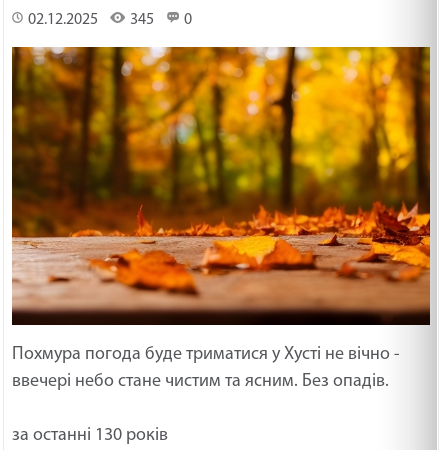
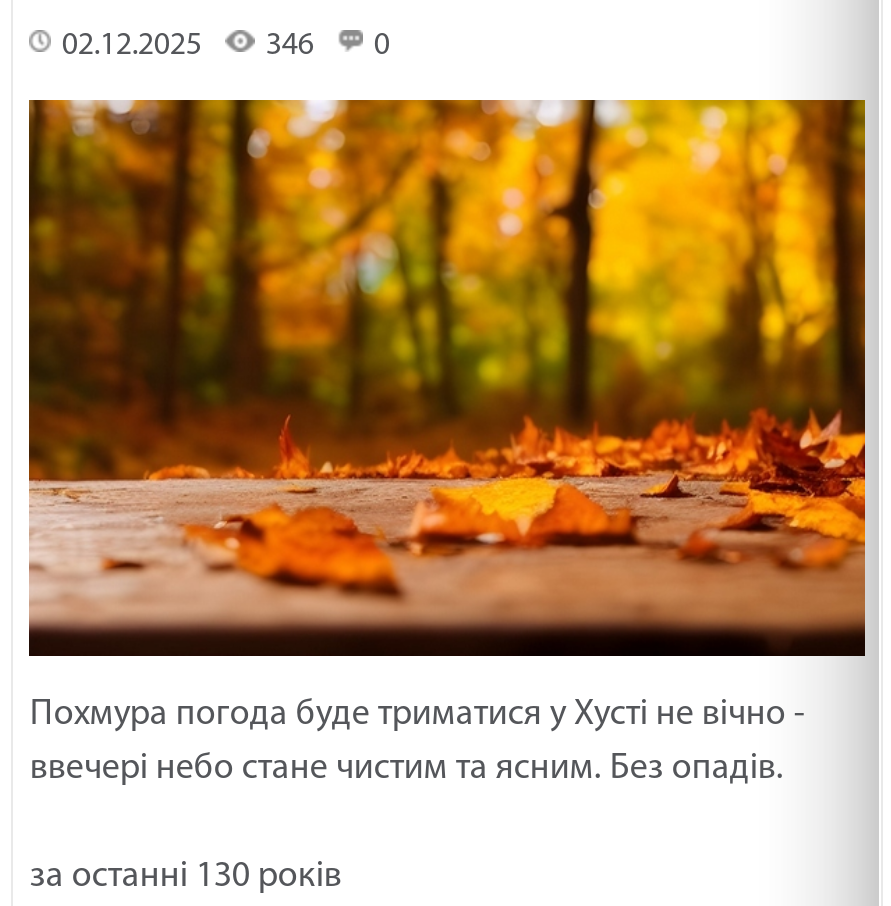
[28,12,192,28] 02.12.2025 345 0 -> [62,29,390,61] 02.12.2025 346 0

